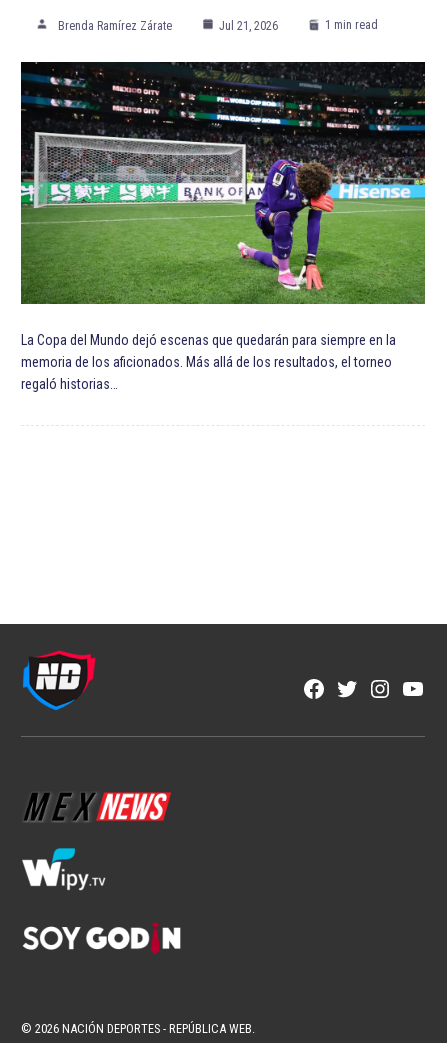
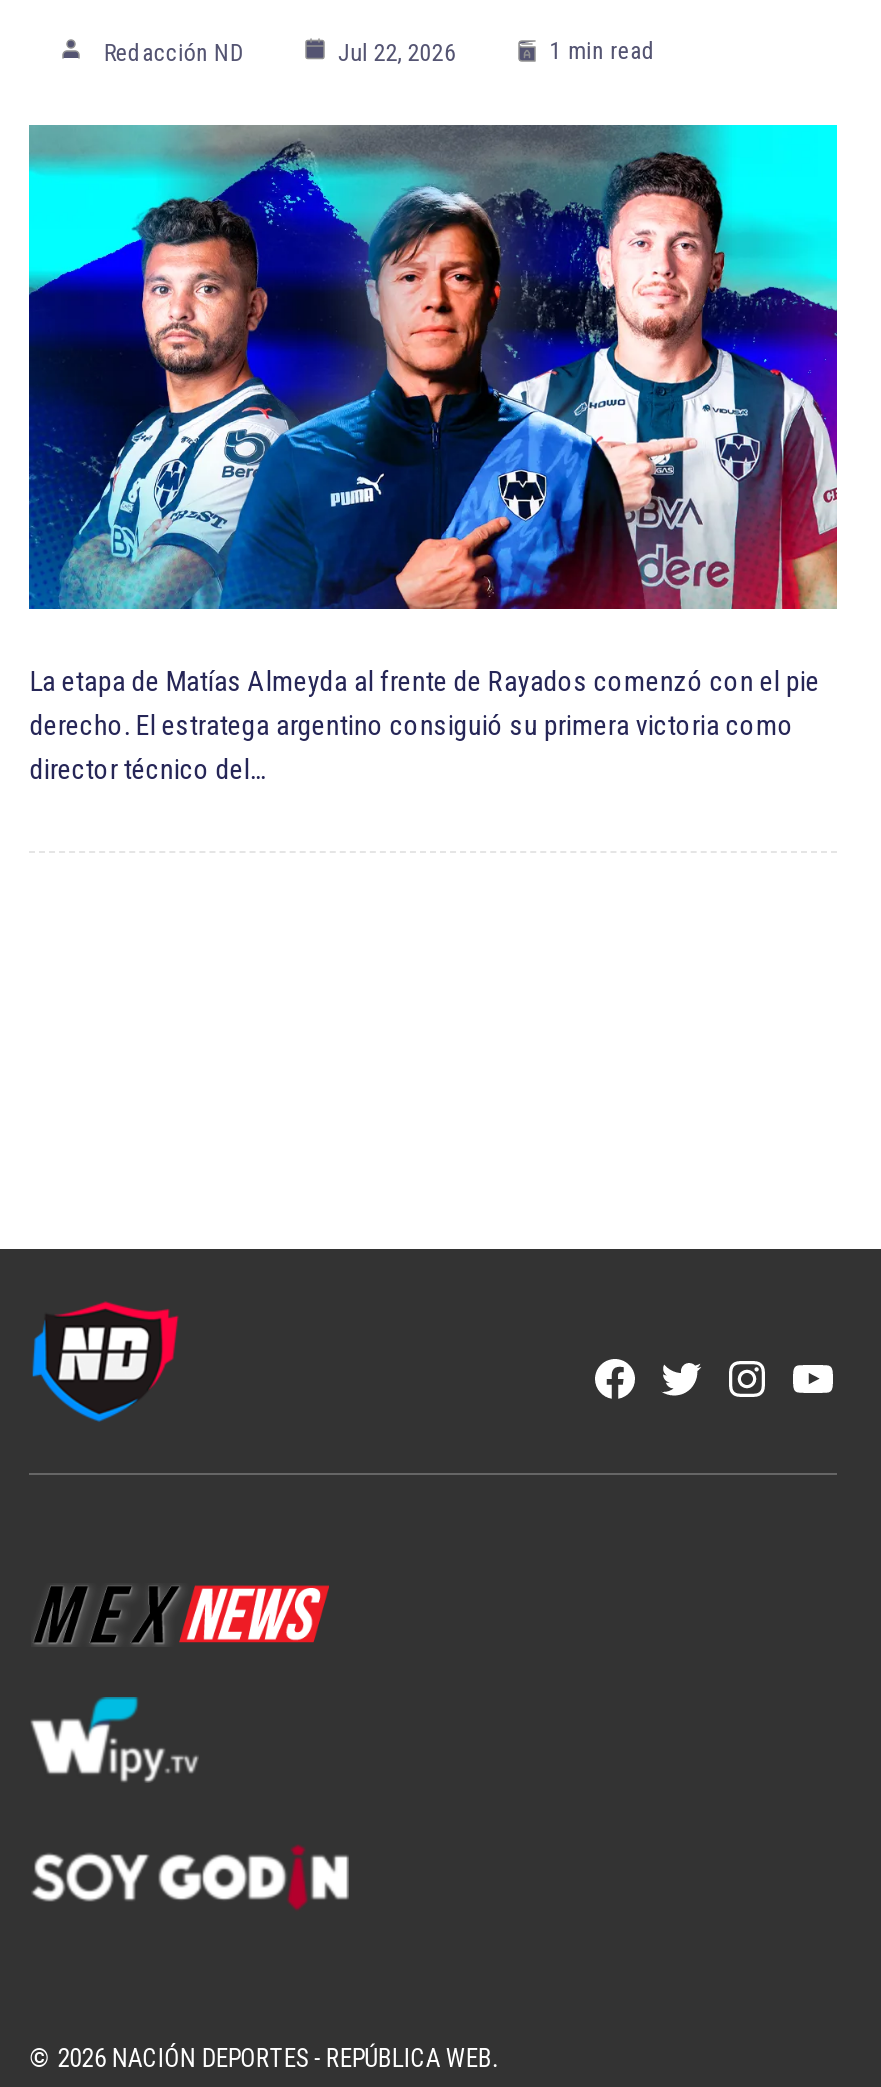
[58,19,278,33] Brenda Ramírez Zárate | Jul 21, 2026 -> [104,40,456,68] Redacción ND | Jul 22, 2026
[20,61,426,392] [image] | La Copa del Mundo dejó escenas que quedarán para siempre en la | memoria de los aficionados. Más allá de los resultados, el torneo | regaló historias… -> [27,123,839,785] [image] | La etapa de Matías Almeyda al frente de Rayados comenzó con el pie | derecho. El estratega argentino consiguió su primera victoria como | director técnico del…

